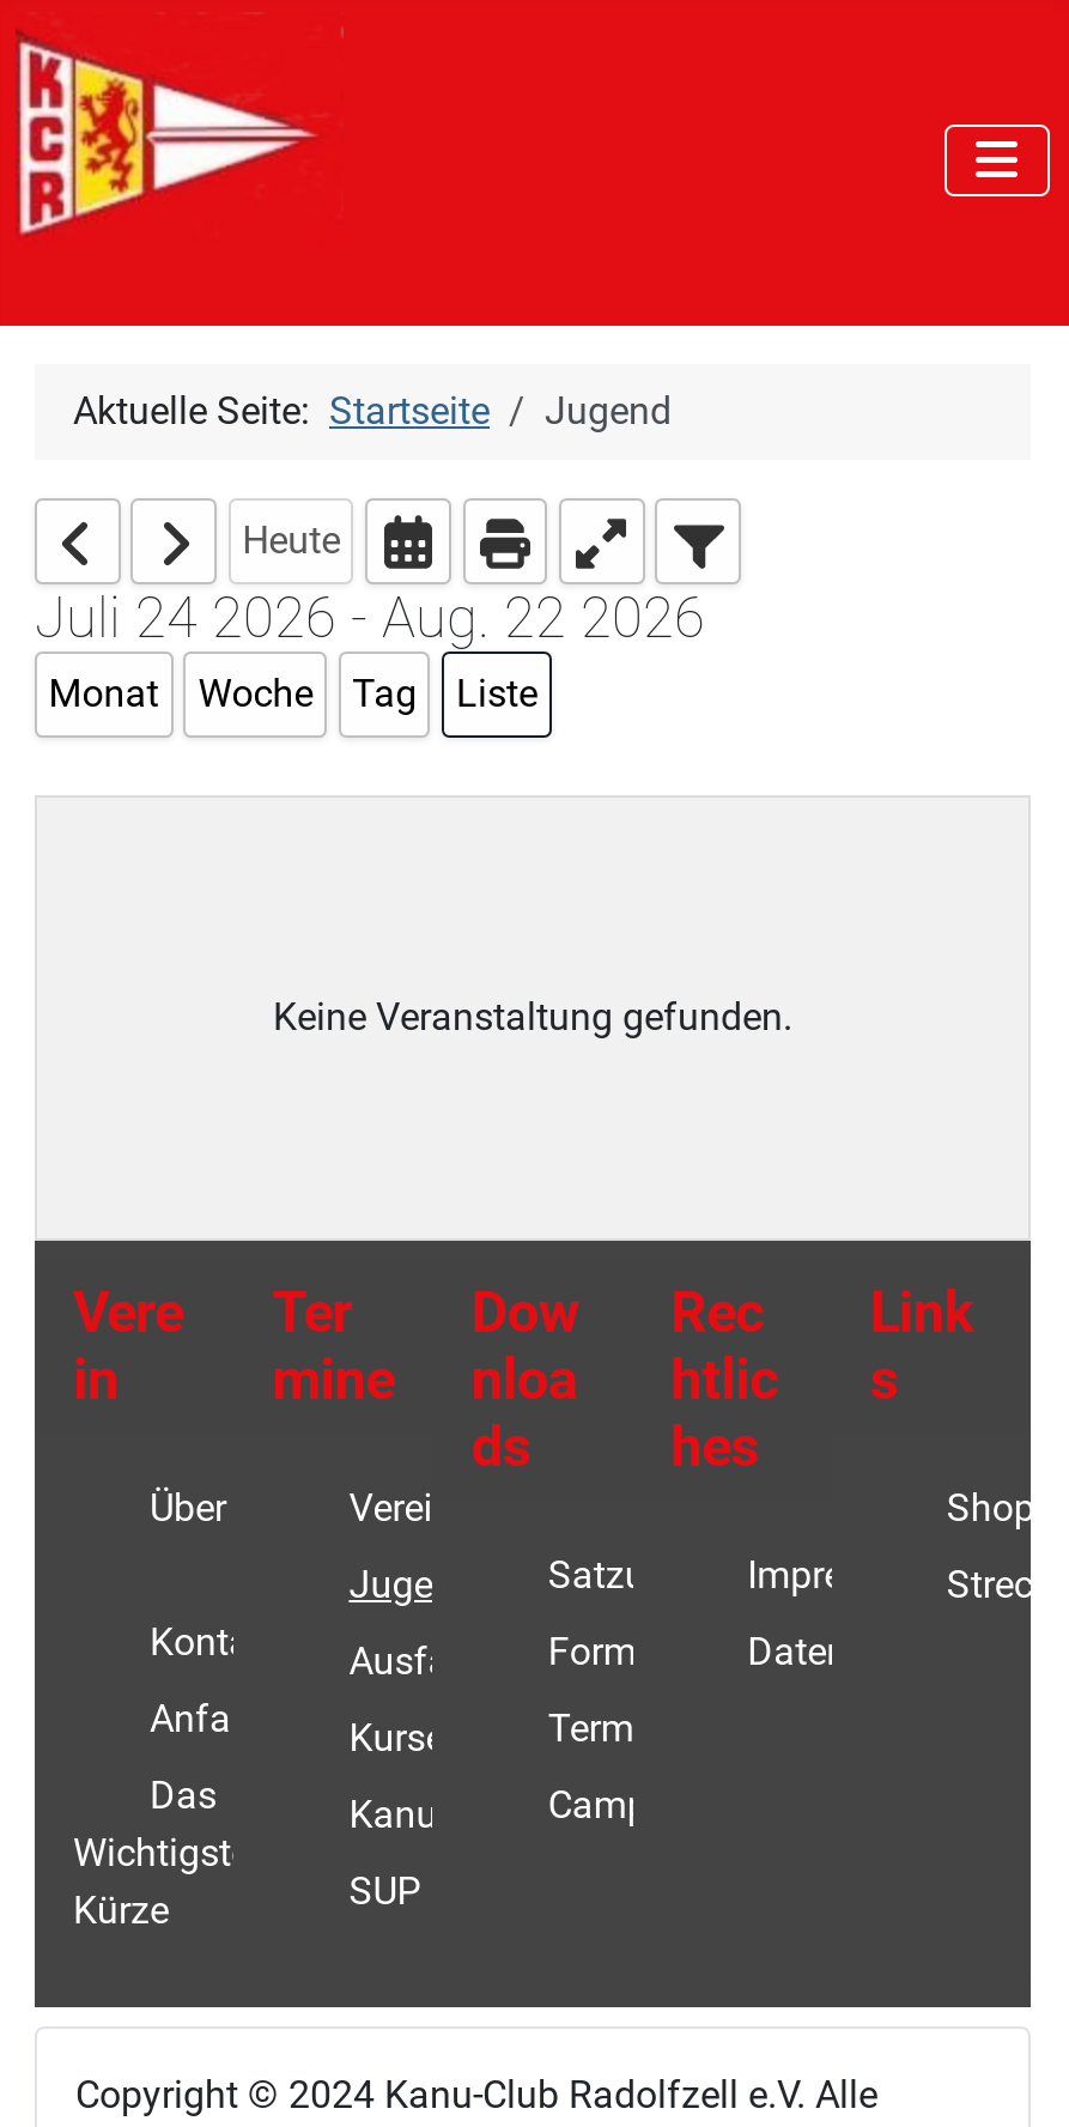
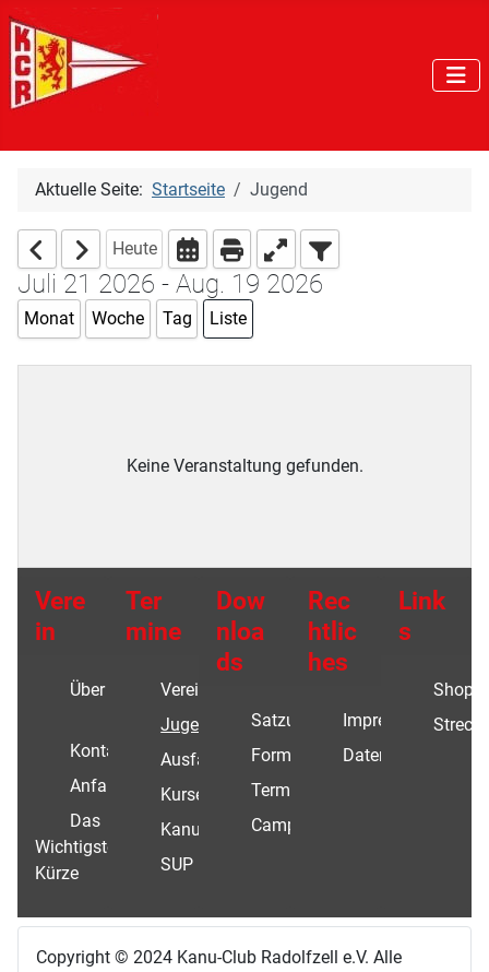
[35,585,705,652] Juli 24 2026 - Aug. 22 2026 -> [17,269,323,300] Juli 21 2026 - Aug. 19 2026

